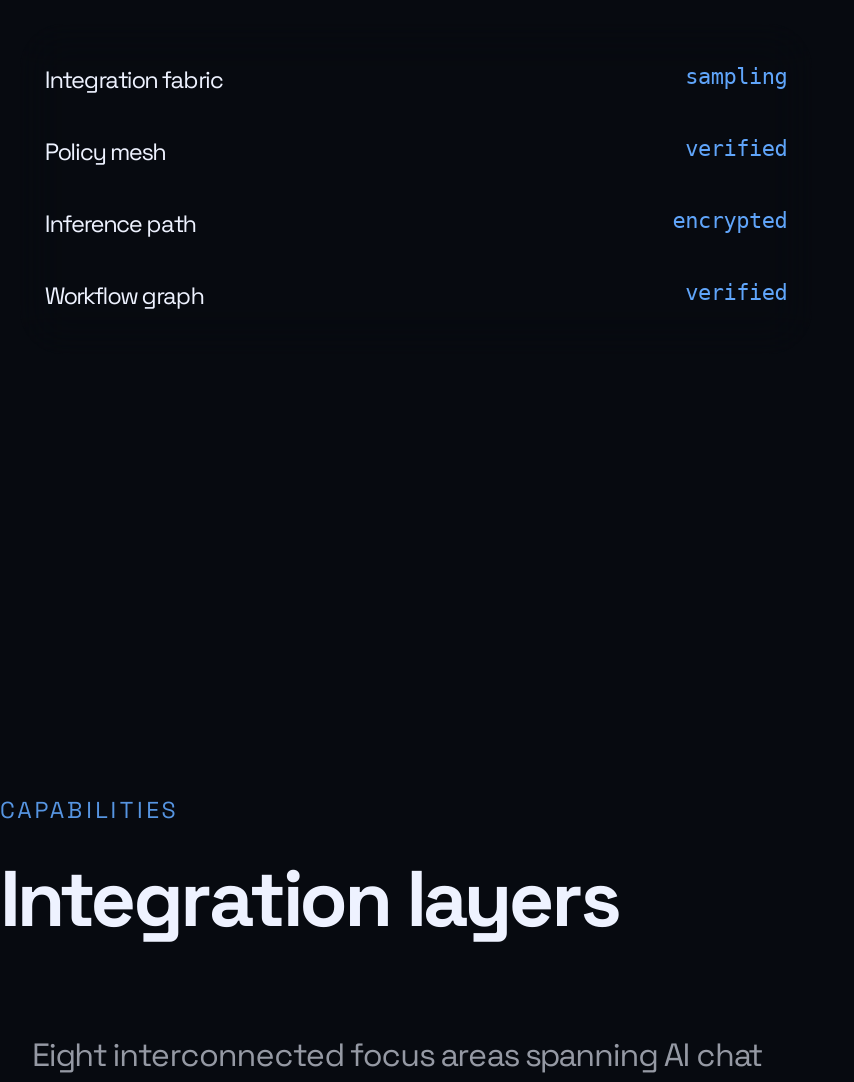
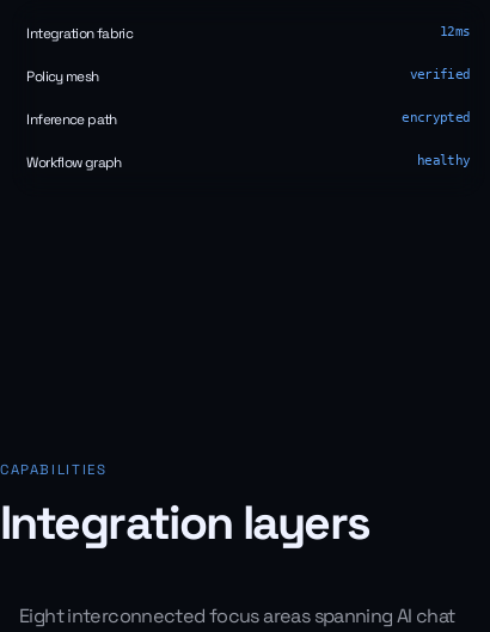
[685,65,787,91] sampling -> [440,24,470,40] 12ms
[685,280,787,306] verified -> [417,153,470,169] healthy

